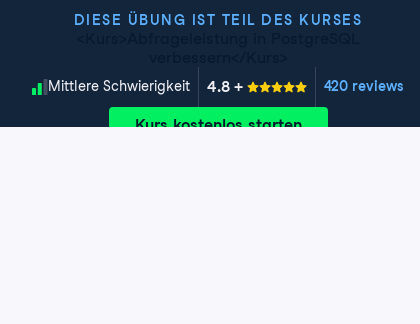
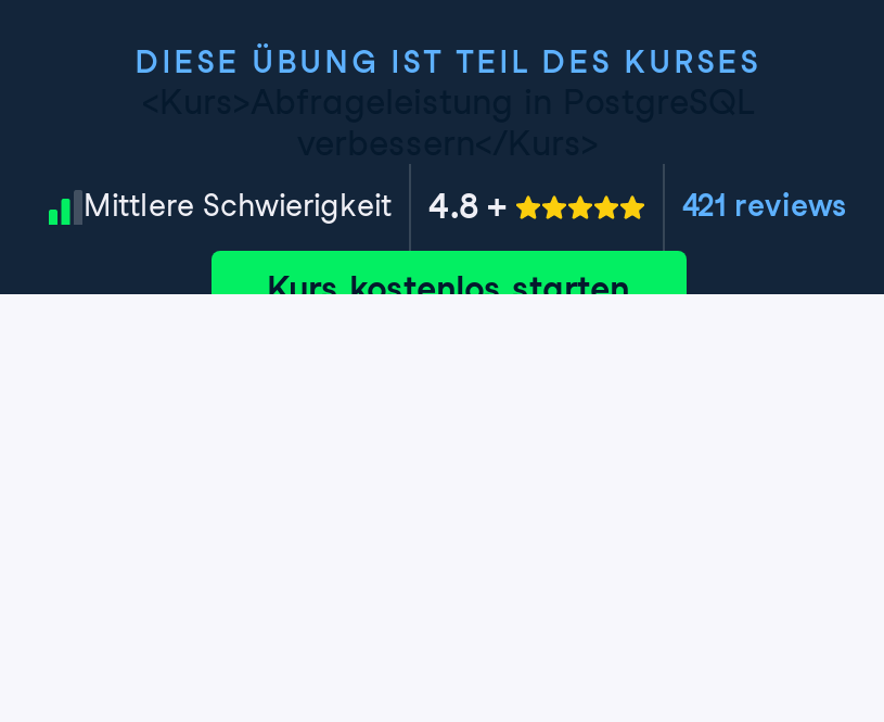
[324,78,404,94] 420 reviews -> [682,189,847,223] 421 reviews

